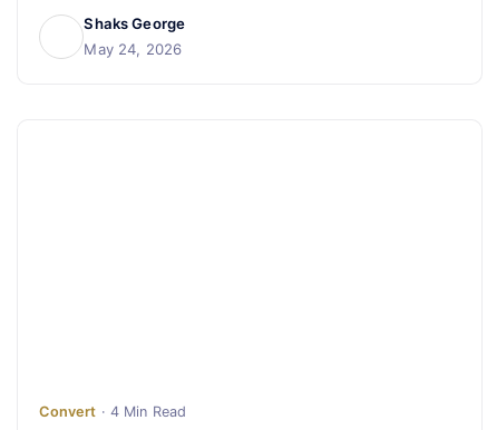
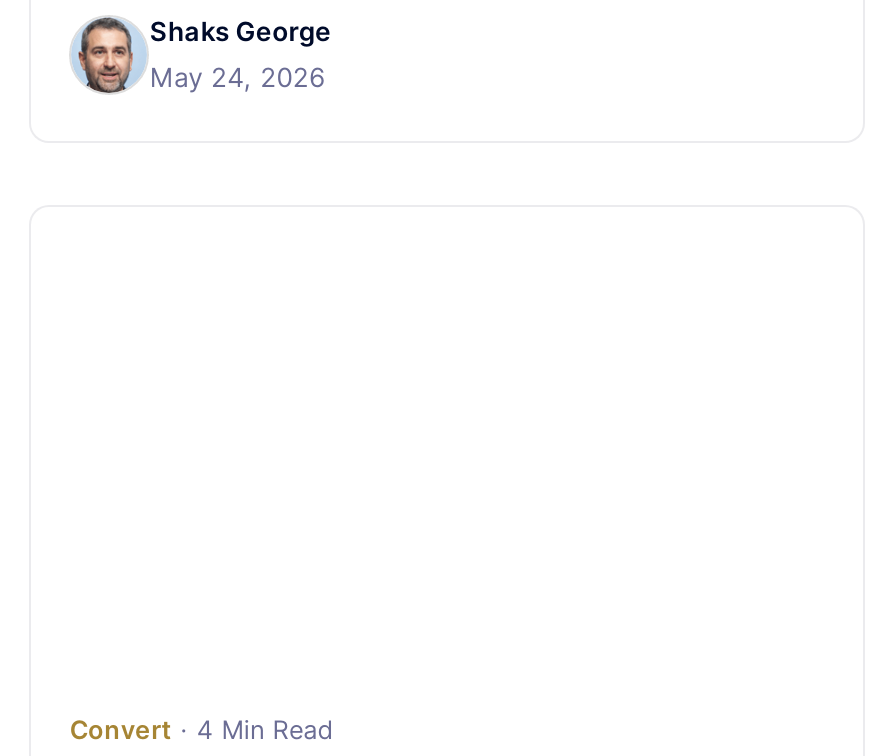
none -> [69,15,149,95] [image]

